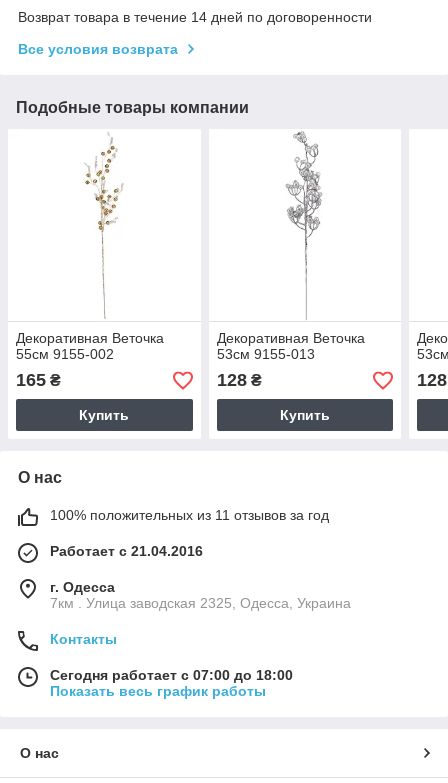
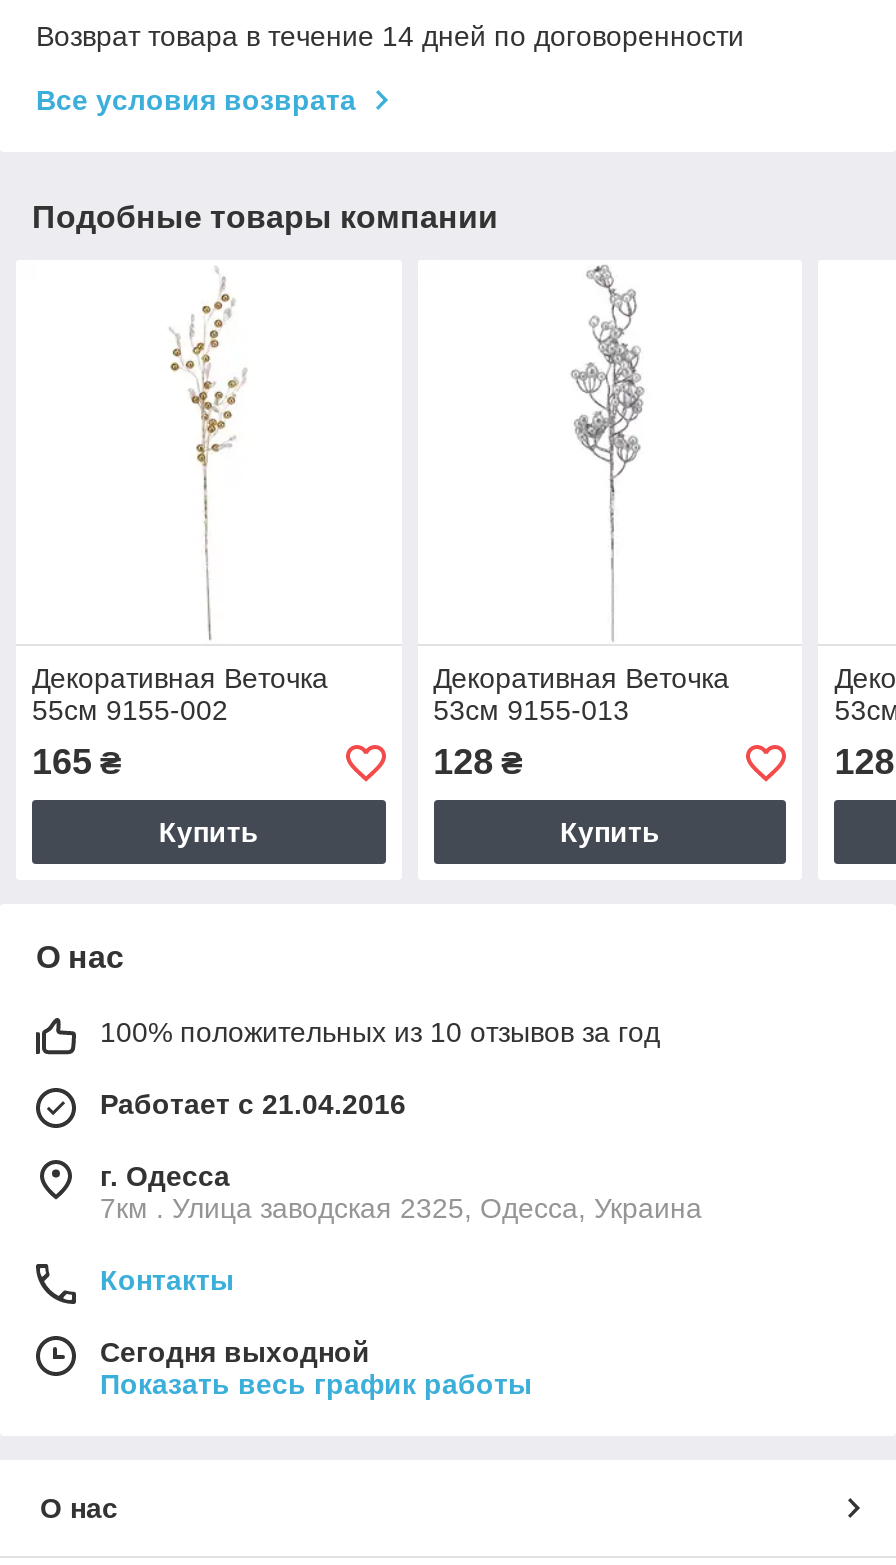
[50,507,329,523] 100% положительных из 11 отзывов за год -> [100,1017,660,1049] 100% положительных из 10 отзывов за год
[50,667,293,683] Сегодня работает с 07:00 до 18:00 -> [100,1337,370,1369] Сегодня выходной

